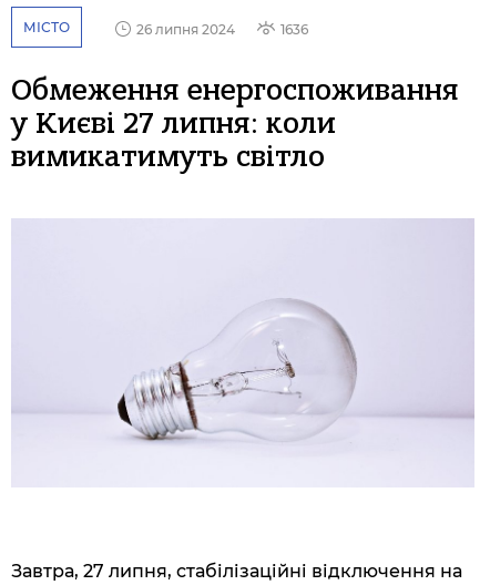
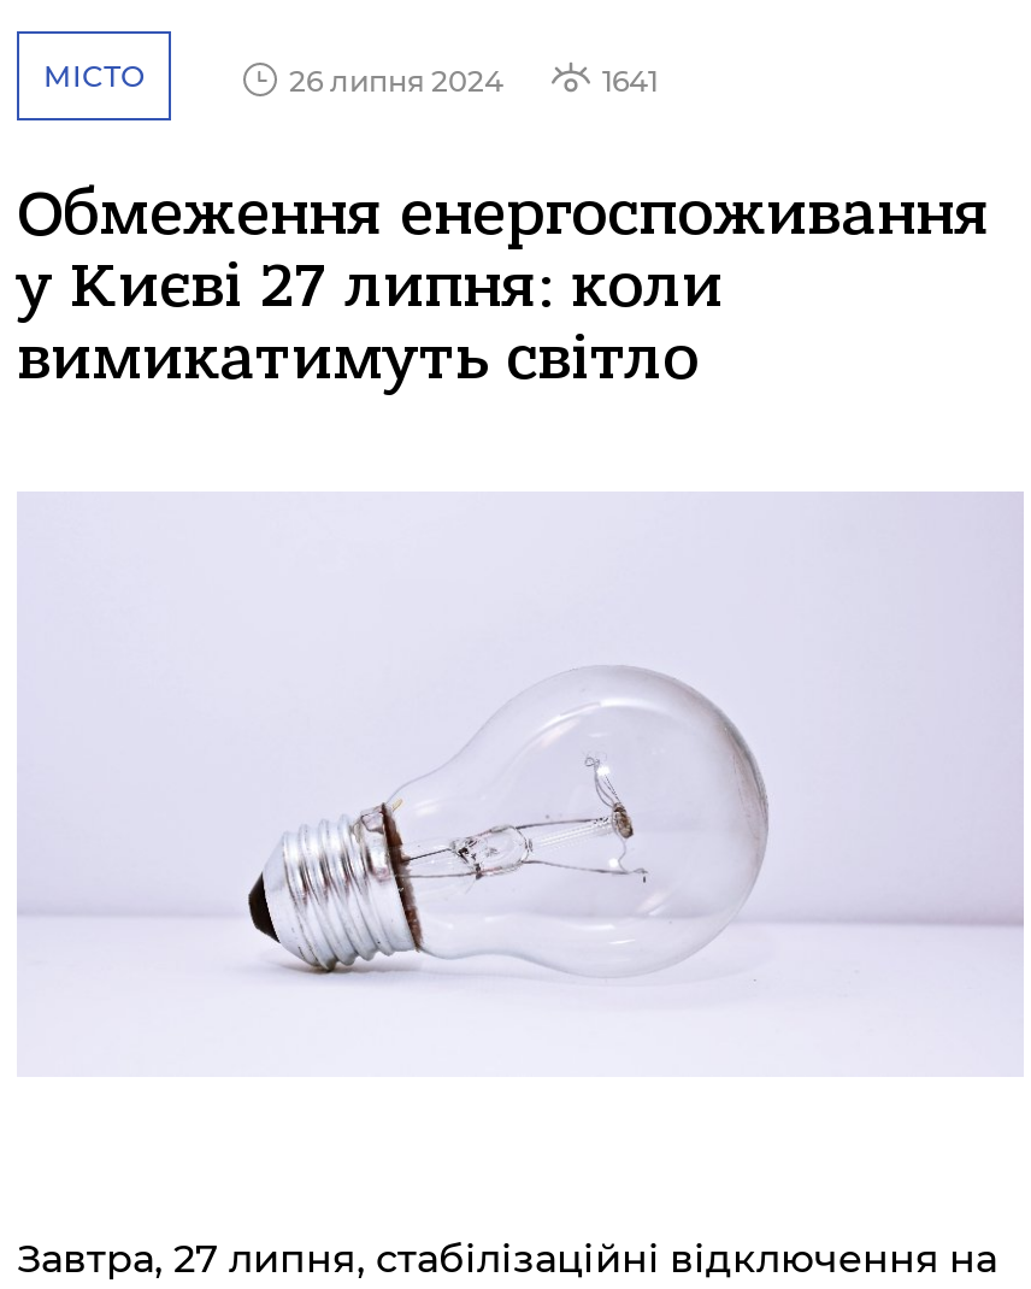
[280,21,308,38] 1636 -> [602,64,658,100] 1641

